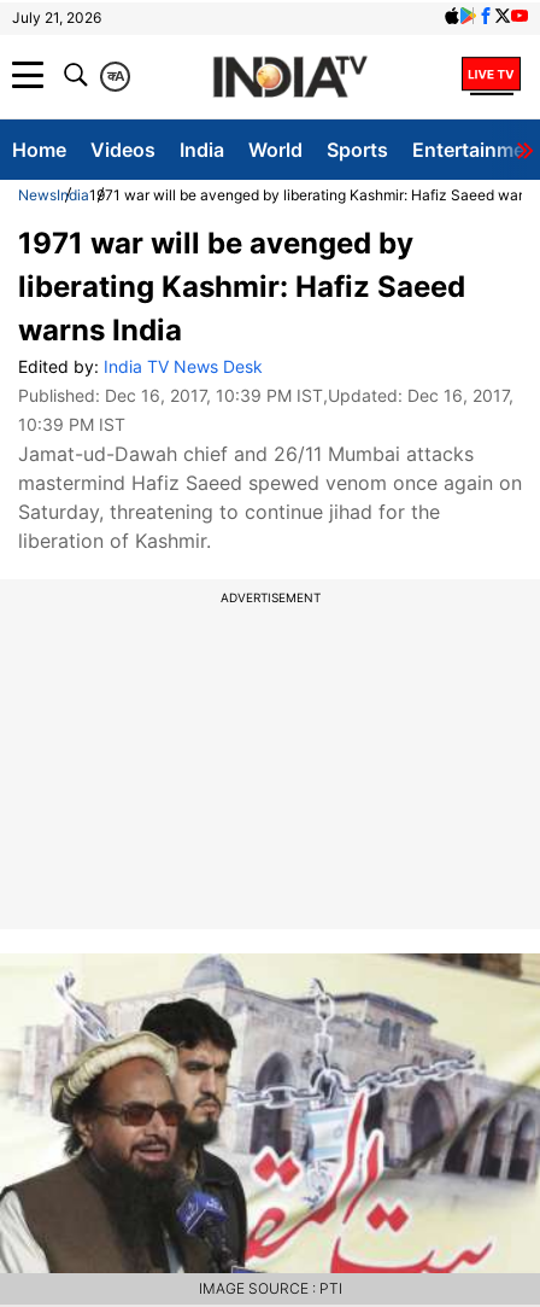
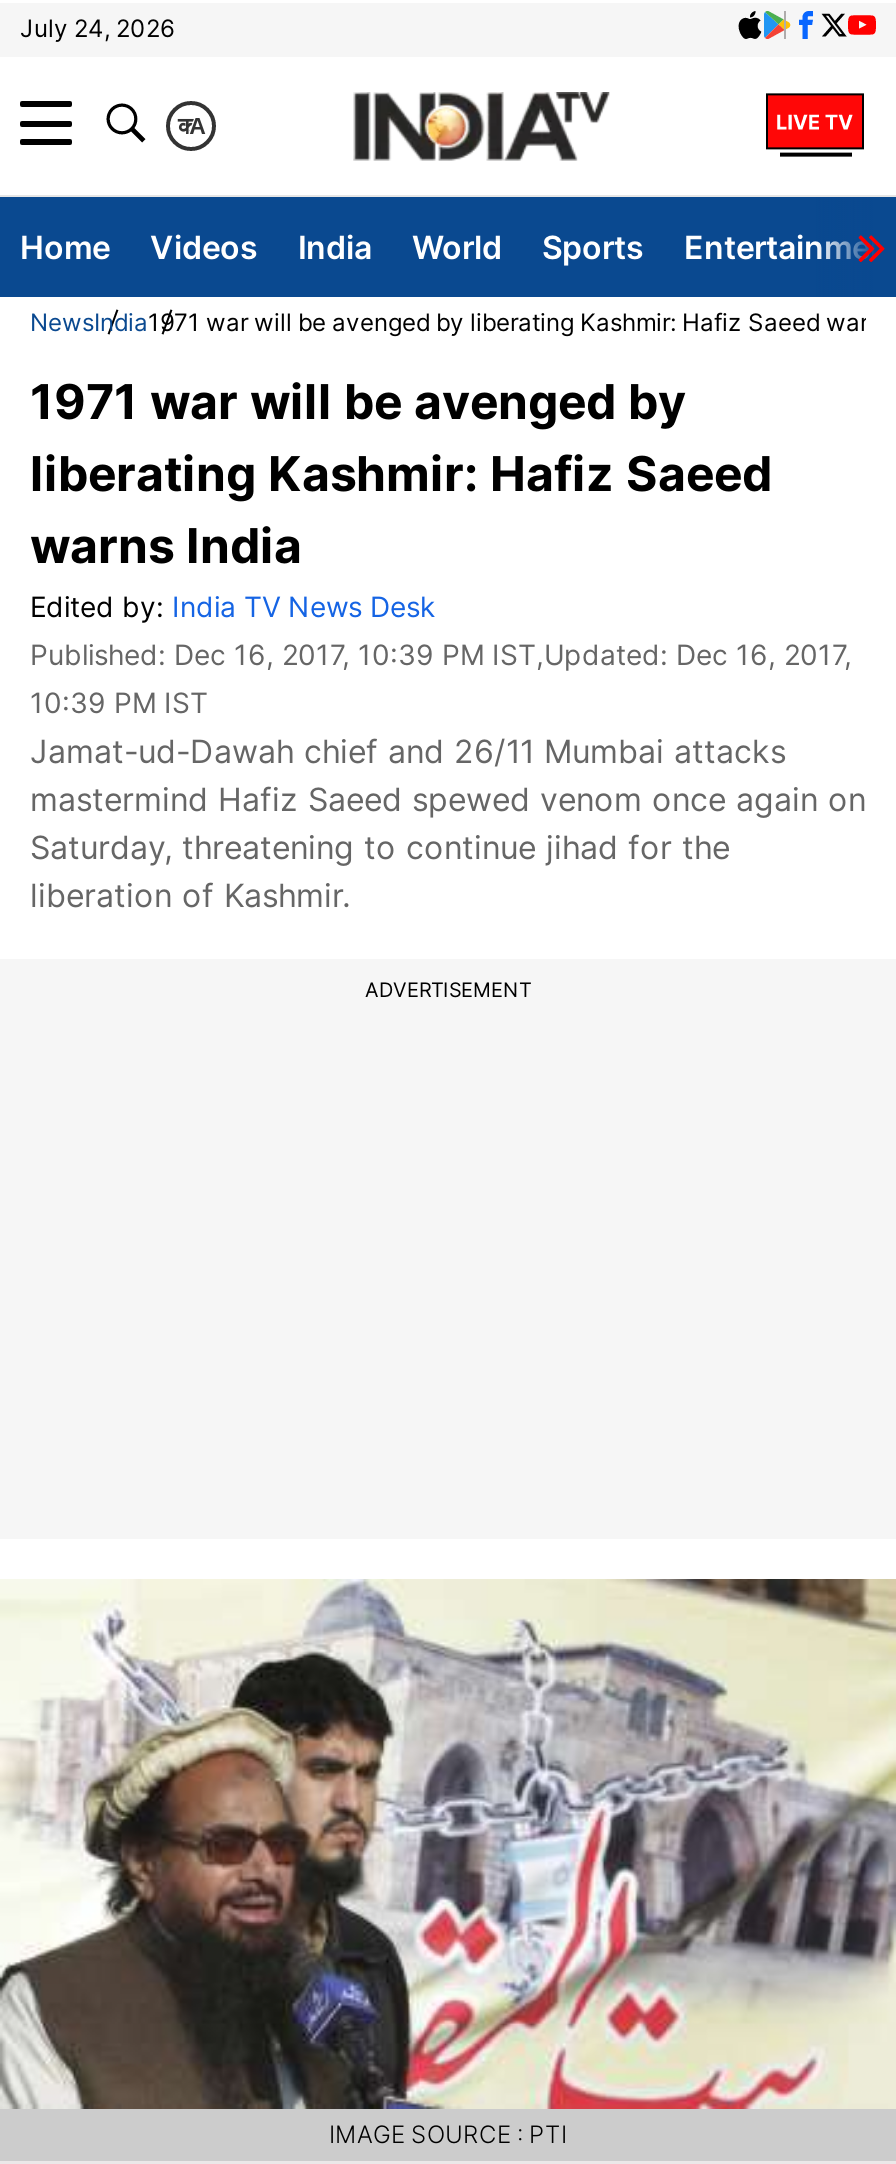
[12,8,101,27] July 21, 2026 -> [20,13,174,43] July 24, 2026

